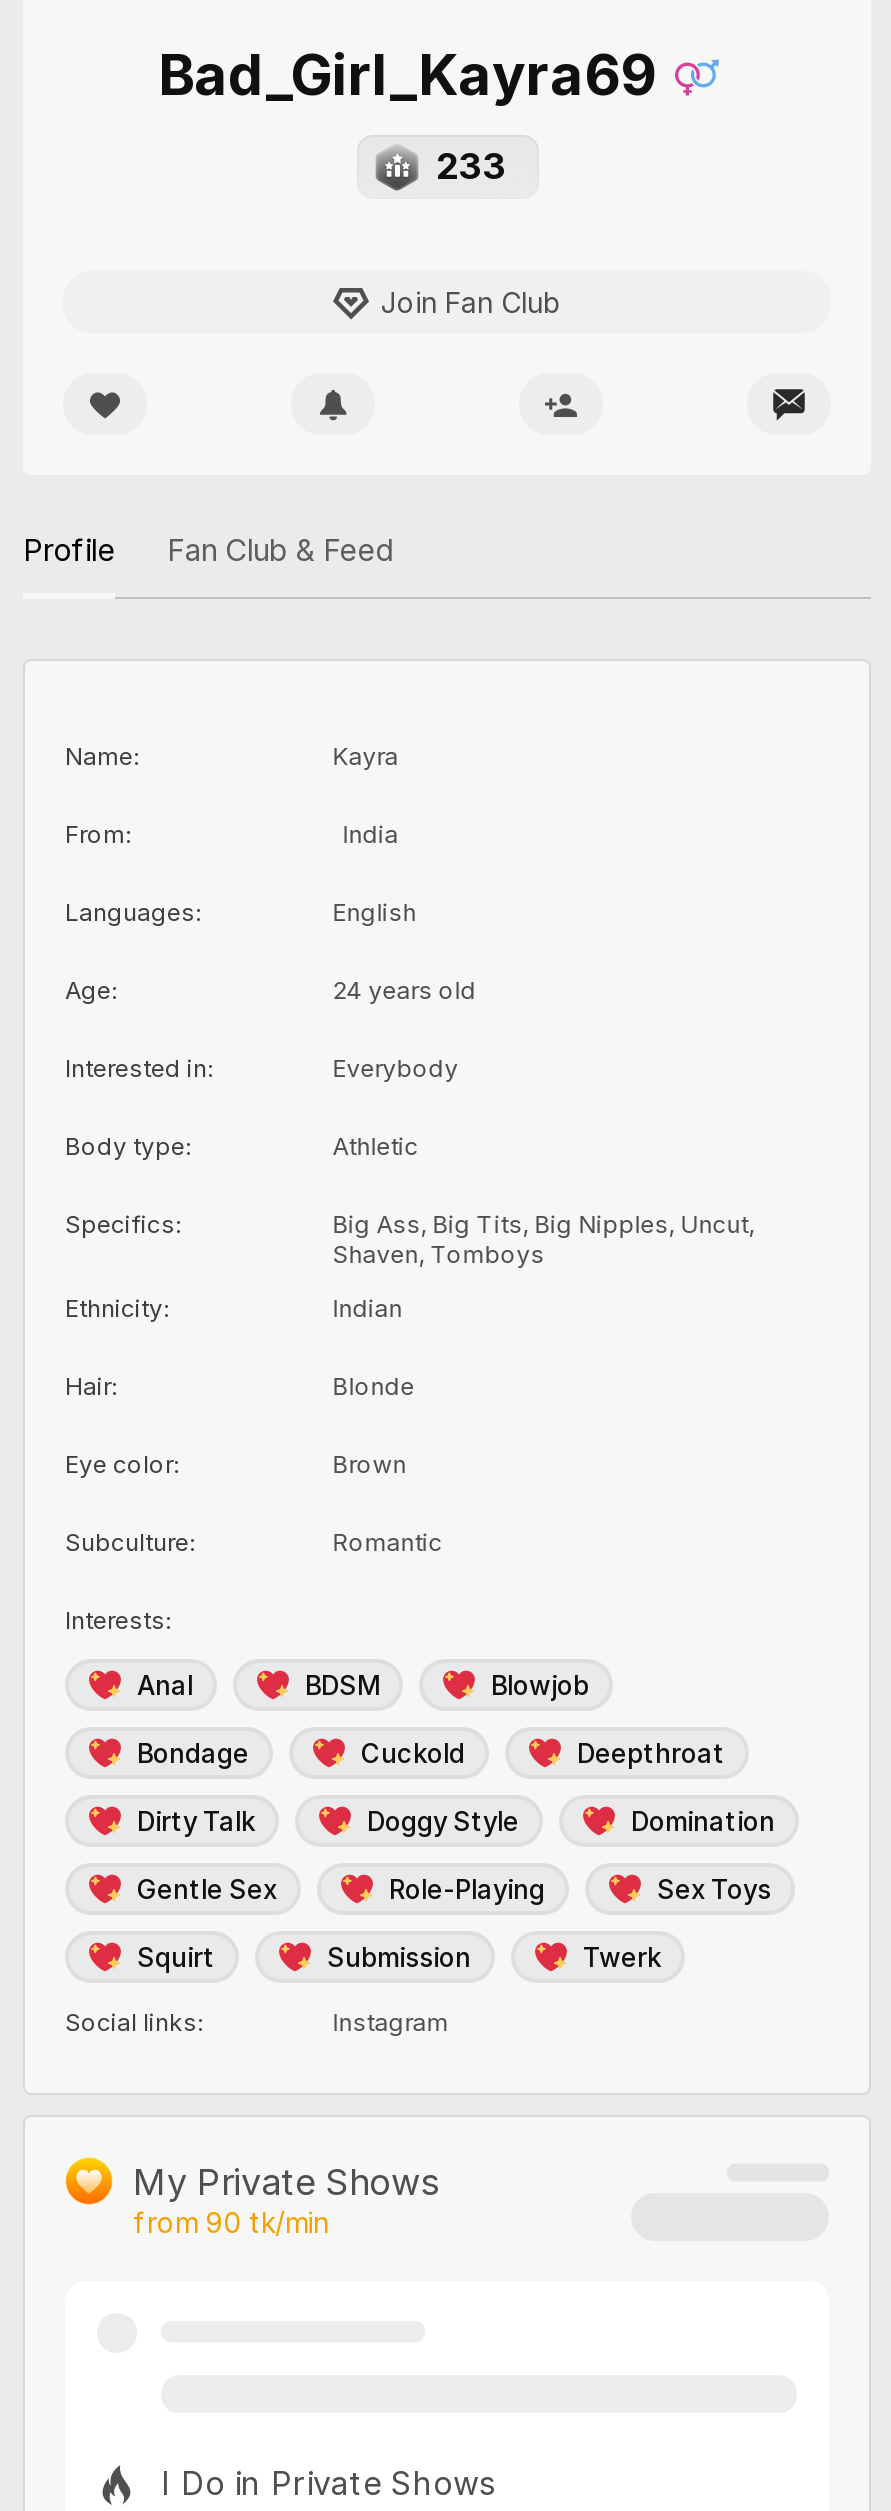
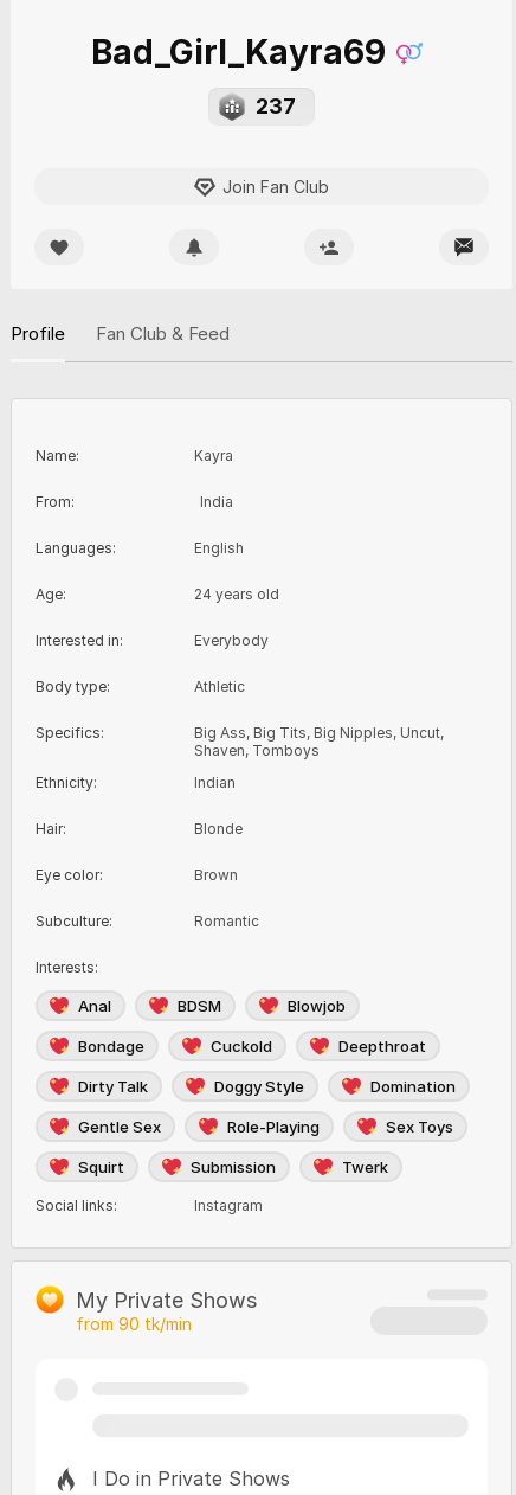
[436,145,506,187] 233 -> [256,94,296,118] 237

